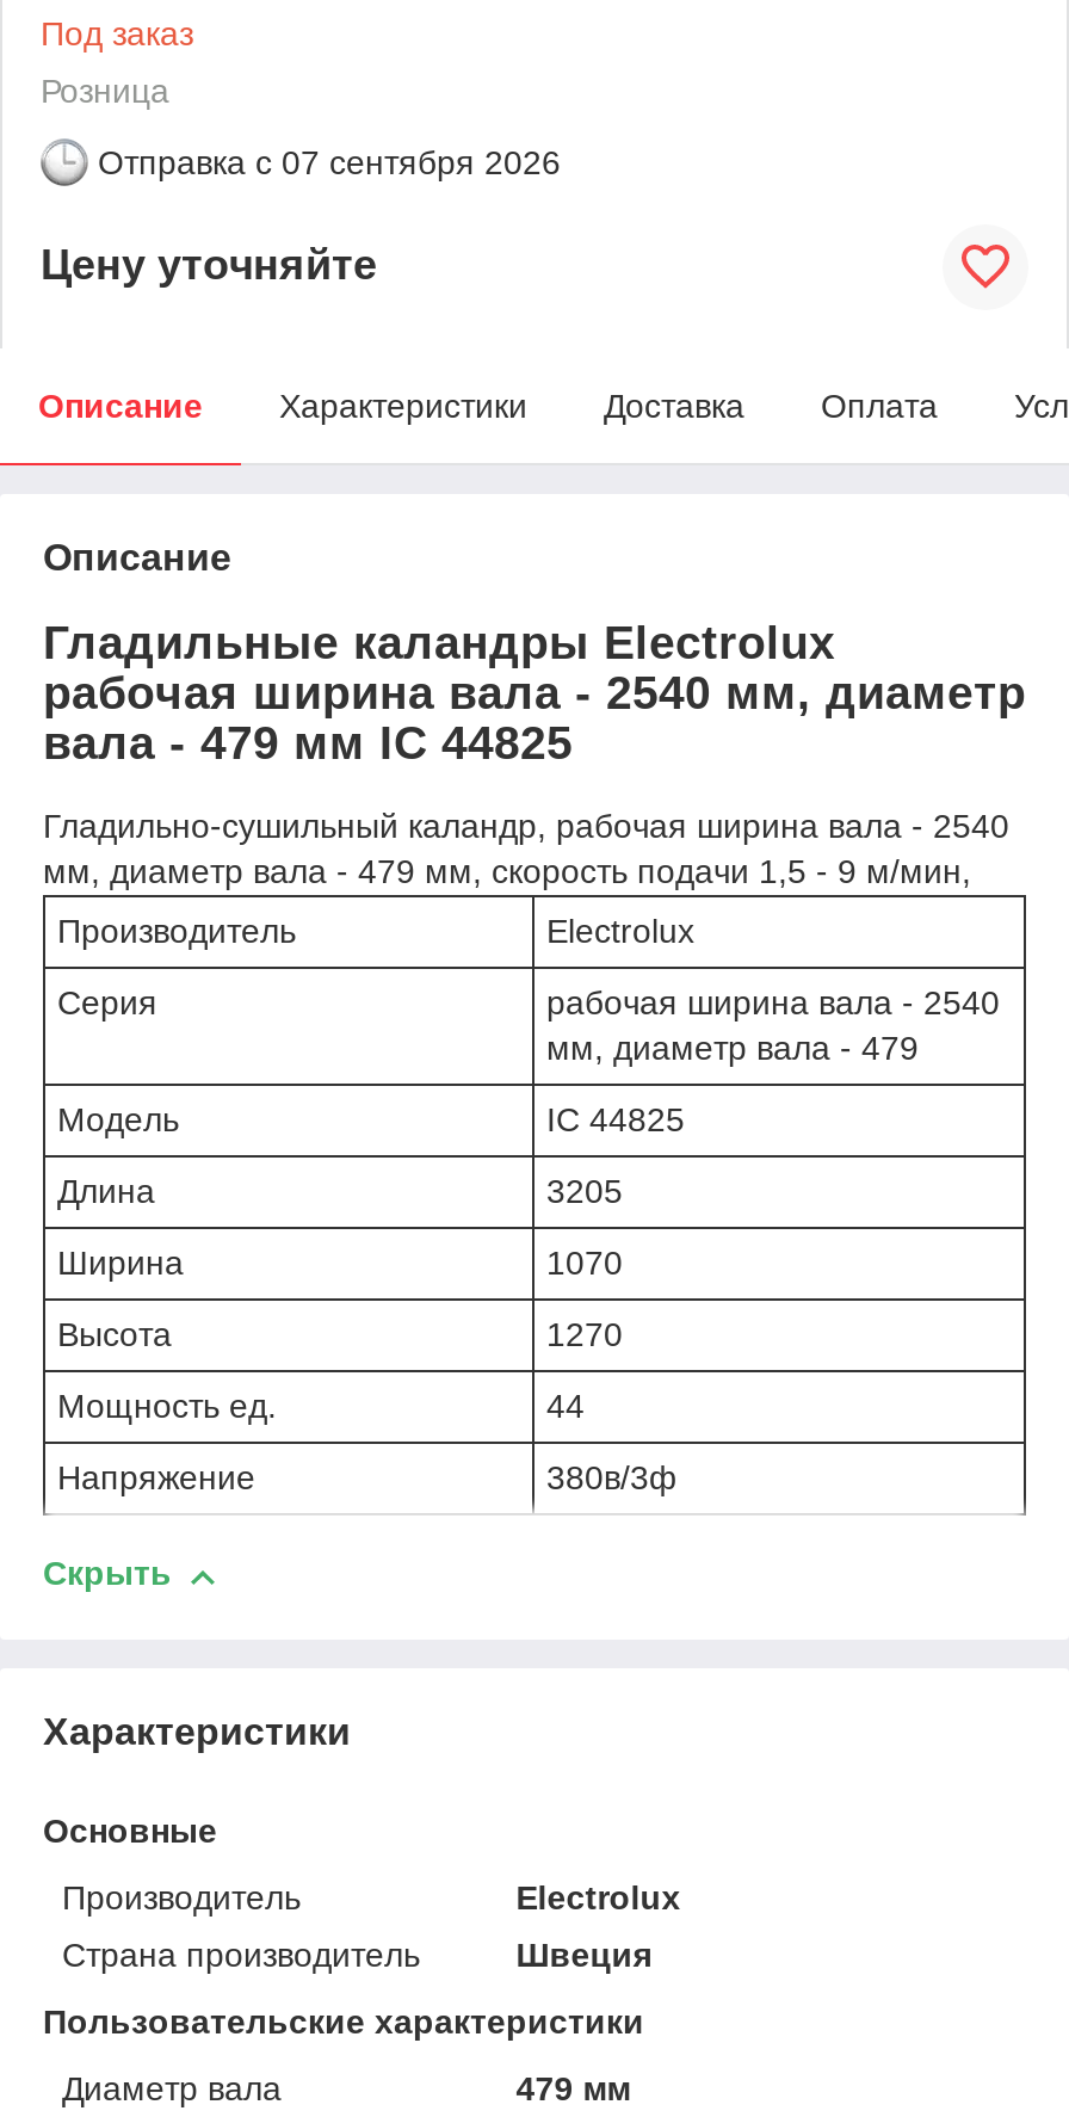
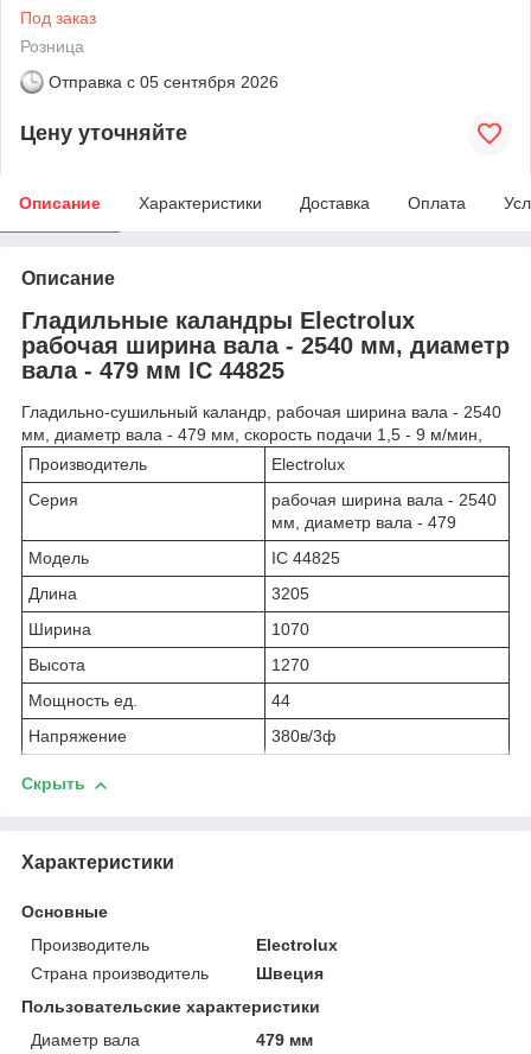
[98,143,561,181] Отправка с 07 сентября 2026 -> [49,72,279,91] Отправка с 05 сентября 2026

